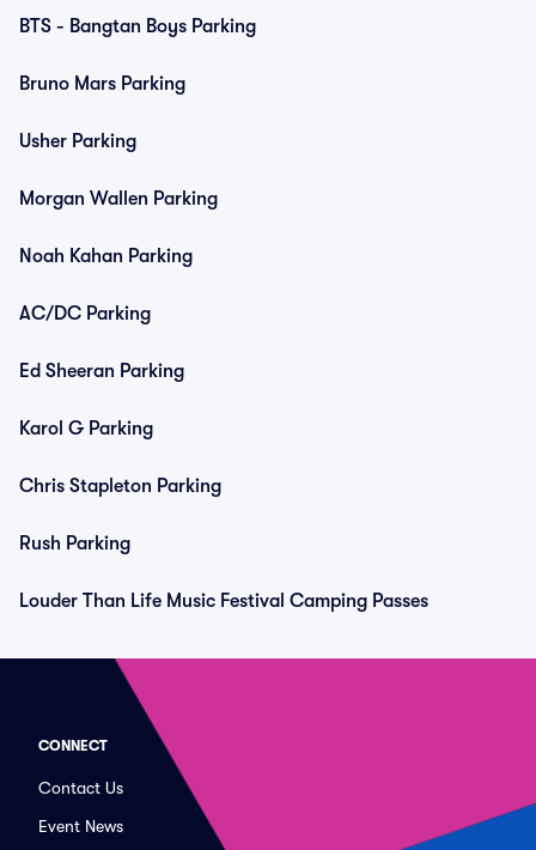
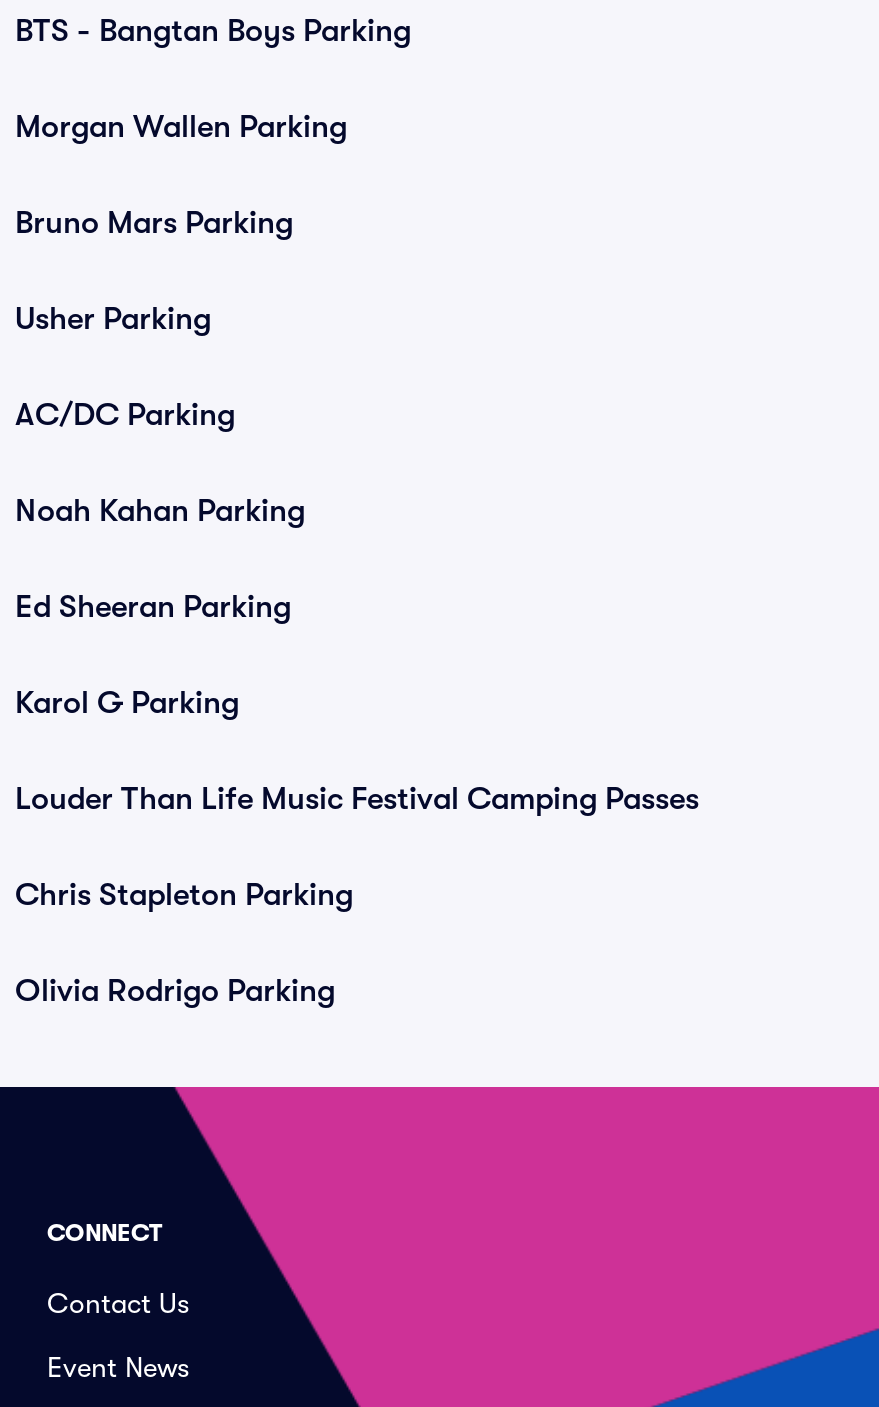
moved [19,73,185,152] -> [15,205,293,337]: Bruno Mars Parking | Usher Parking
moved [19,188,218,210] -> [15,109,347,145]: Morgan Wallen Parking
moved [19,245,193,267] -> [15,493,305,529]: Noah Kahan Parking
moved [19,303,151,324] -> [15,397,235,433]: AC/DC Parking
moved [19,475,221,497] -> [15,877,353,913]: Chris Stapleton Parking
[19,533,130,554] Rush Parking -> [15,973,335,1009] Olivia Rodrigo Parking
moved [19,590,428,612] -> [15,781,699,817]: Louder Than Life Music Festival Camping Passes

